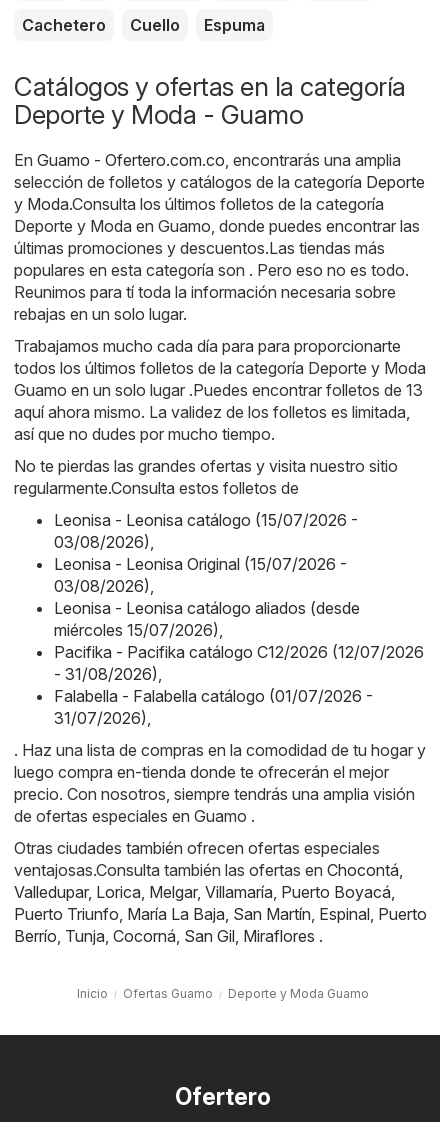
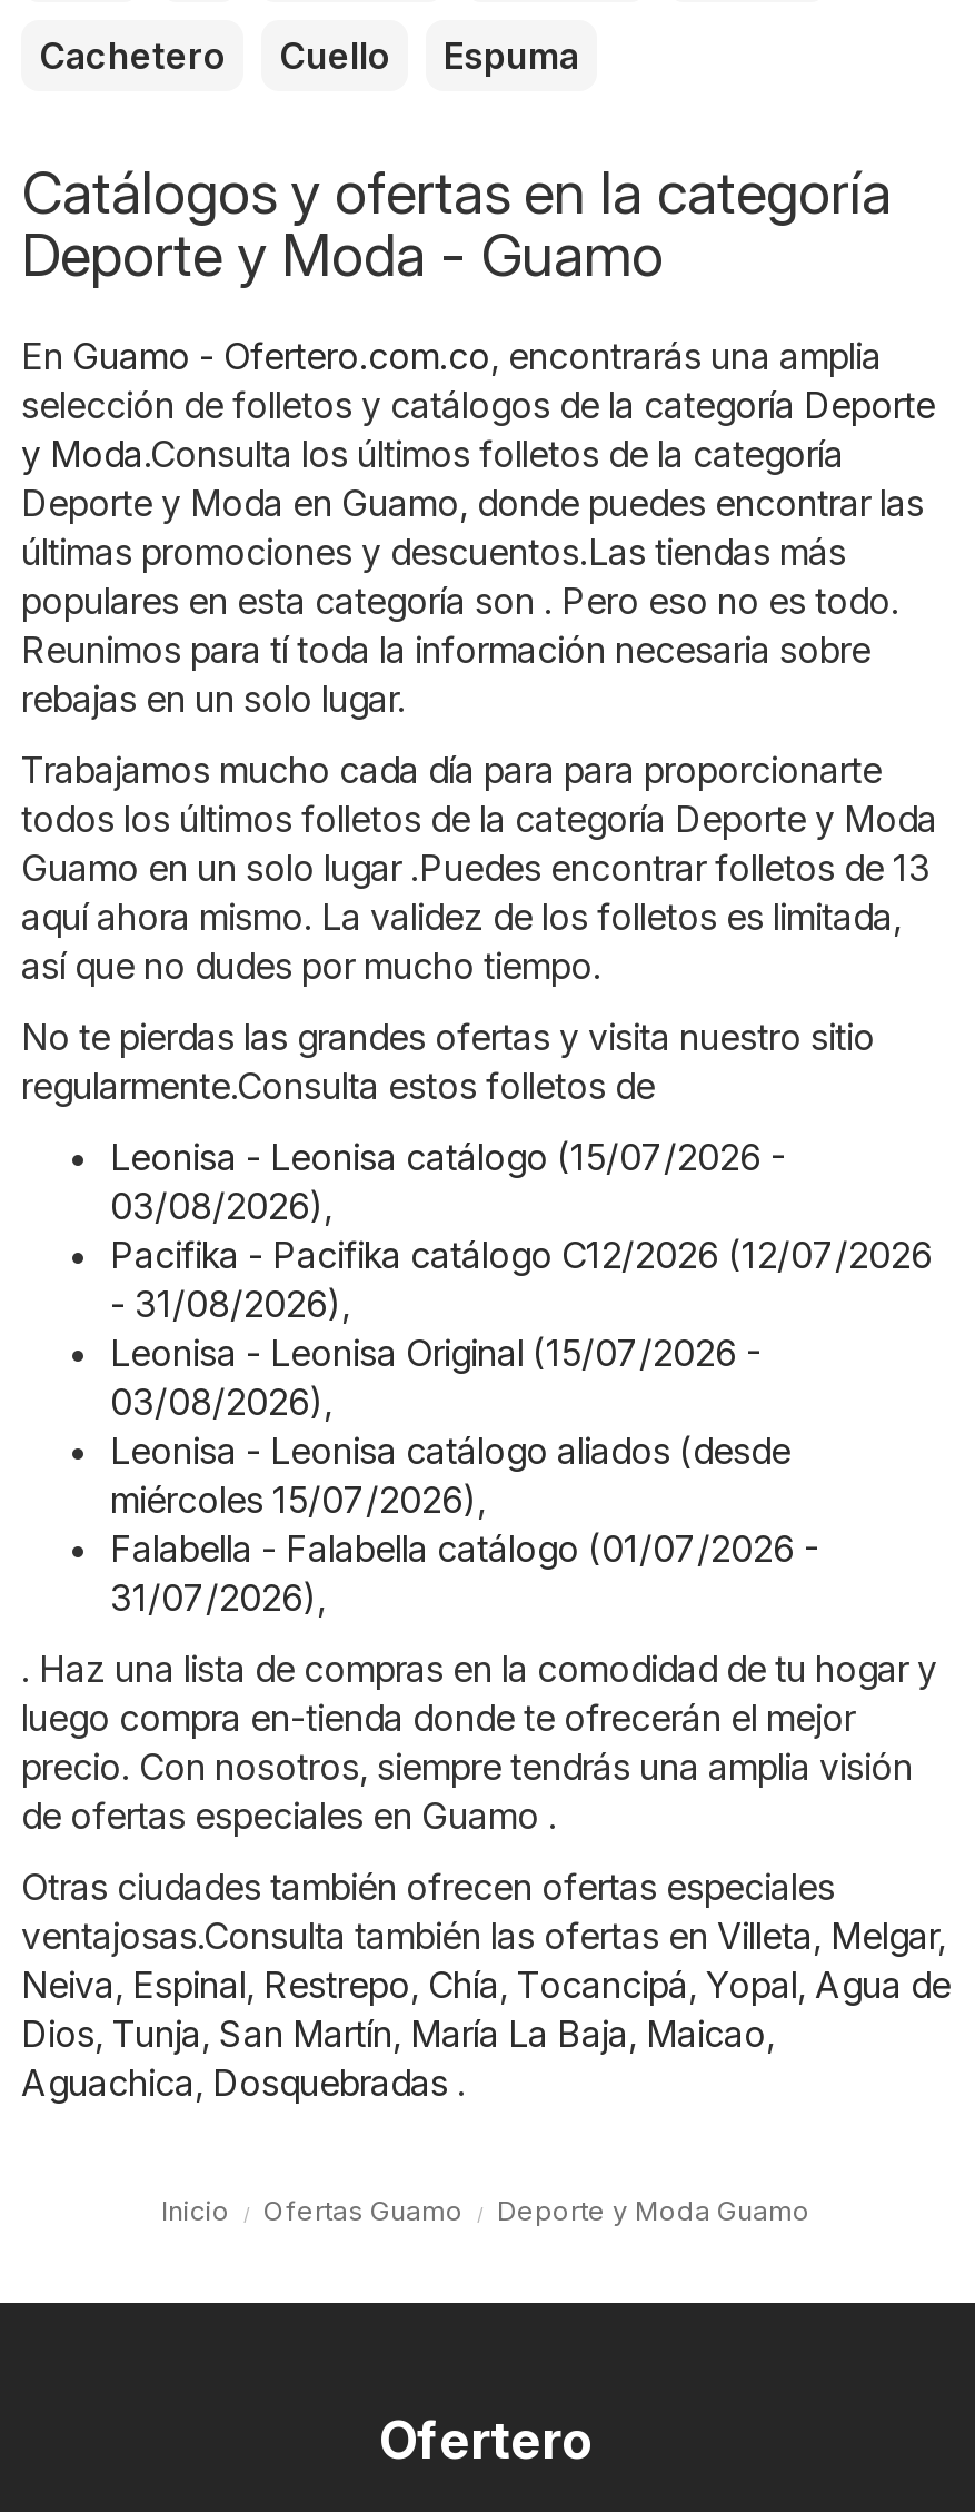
moved [54,554,360,640] -> [110,1331,790,1522]: Leonisa - Leonisa Original (15/07/2026 - | 03/08/2026), | Leonisa - Leonisa catálogo aliados (desde | miércoles 15/07/2026),
moved [54,642,424,684] -> [110,1233,933,1326]: Pacifika - Pacifika catálogo C12/2026 (12/07/2026 | - 31/08/2026),
[14,860,427,946] ventajosas.Consulta también las ofertas en Chocontá, | Valledupar, Lorica, Melgar, Villamaría, Puerto Boyacá, | Puerto Triunfo, María La Baja, San Martín, Espinal, Puerto | Berrío, Tunja, Cocorná, San Gil, Miraflores. -> [21,1913,951,2105] ventajosas.Consulta también las ofertas en Villeta, Melgar, | Neiva, Espinal, Restrepo, Chía, Tocancipá, Yopal, Agua de | Dios, Tunja, San Martín, María La Baja, Maicao, | Aguachica, Dosquebradas.

